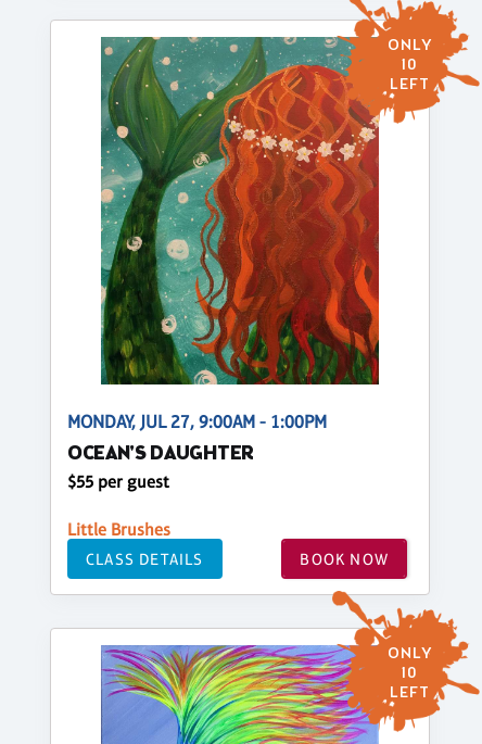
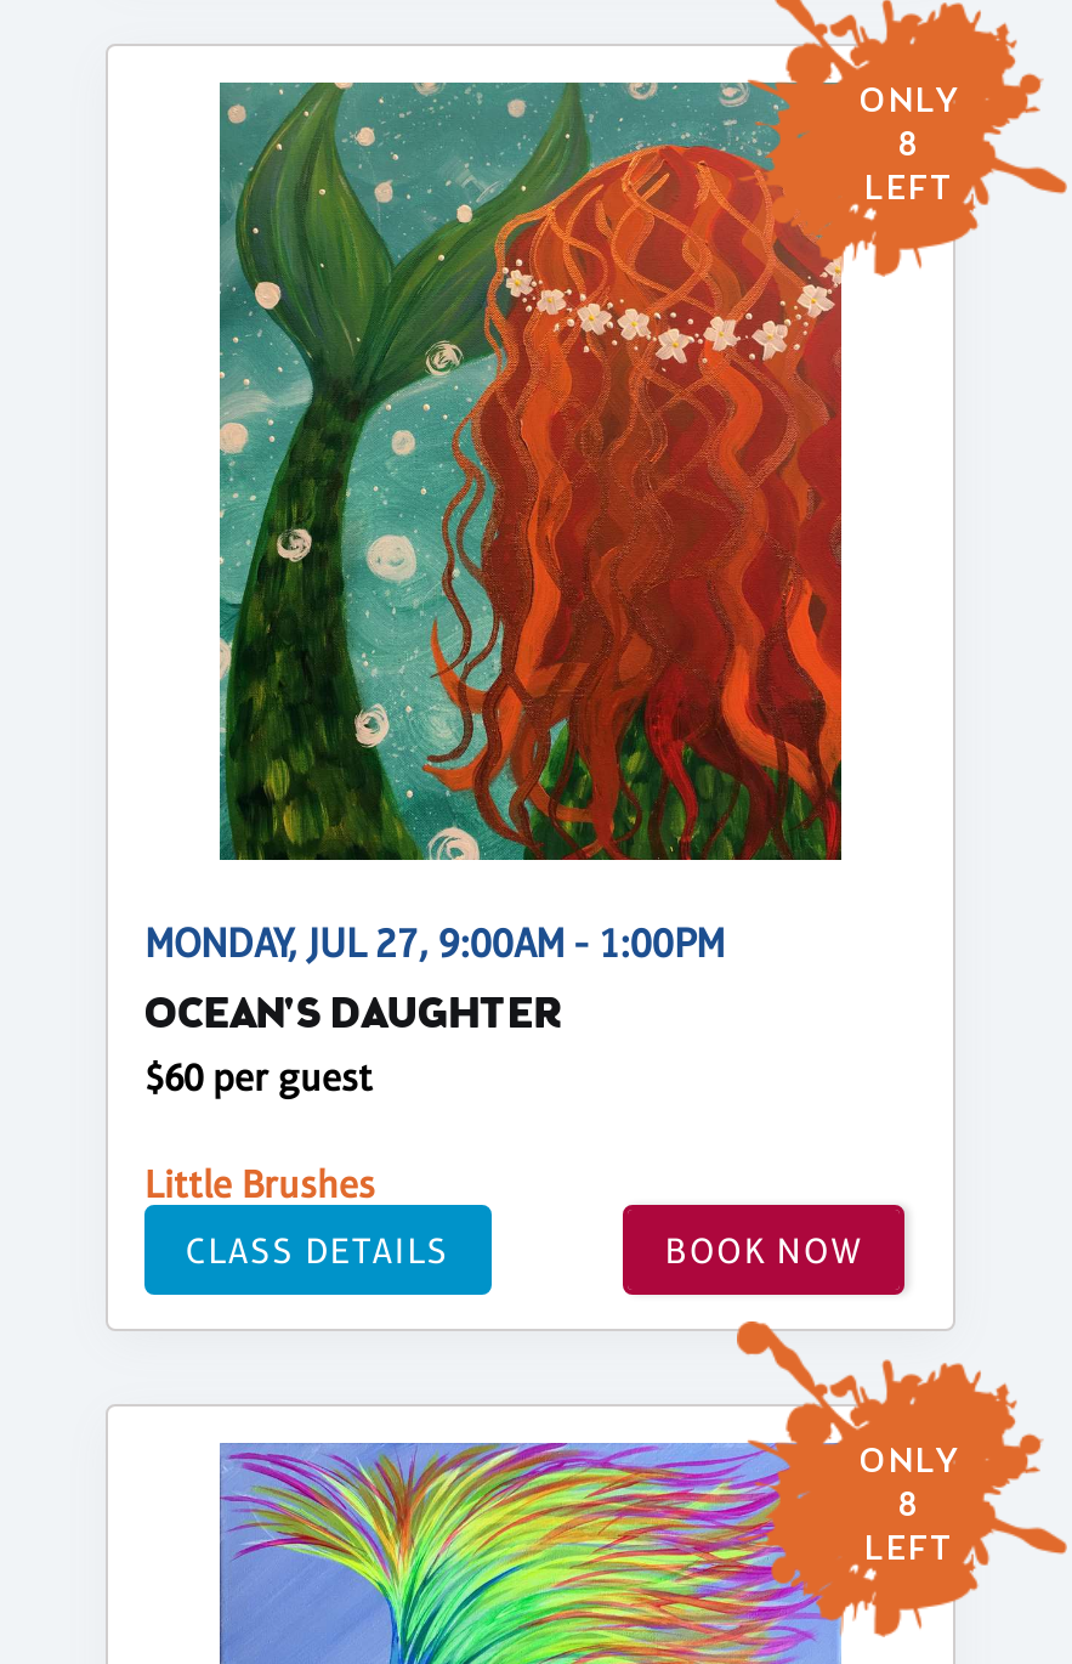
[402,56,417,76] 10 -> [898,125,920,171] 8
[67,472,169,492] $55 per guest -> [144,1055,373,1101] $60 per guest
[402,664,417,685] 10 -> [898,1485,920,1531] 8

